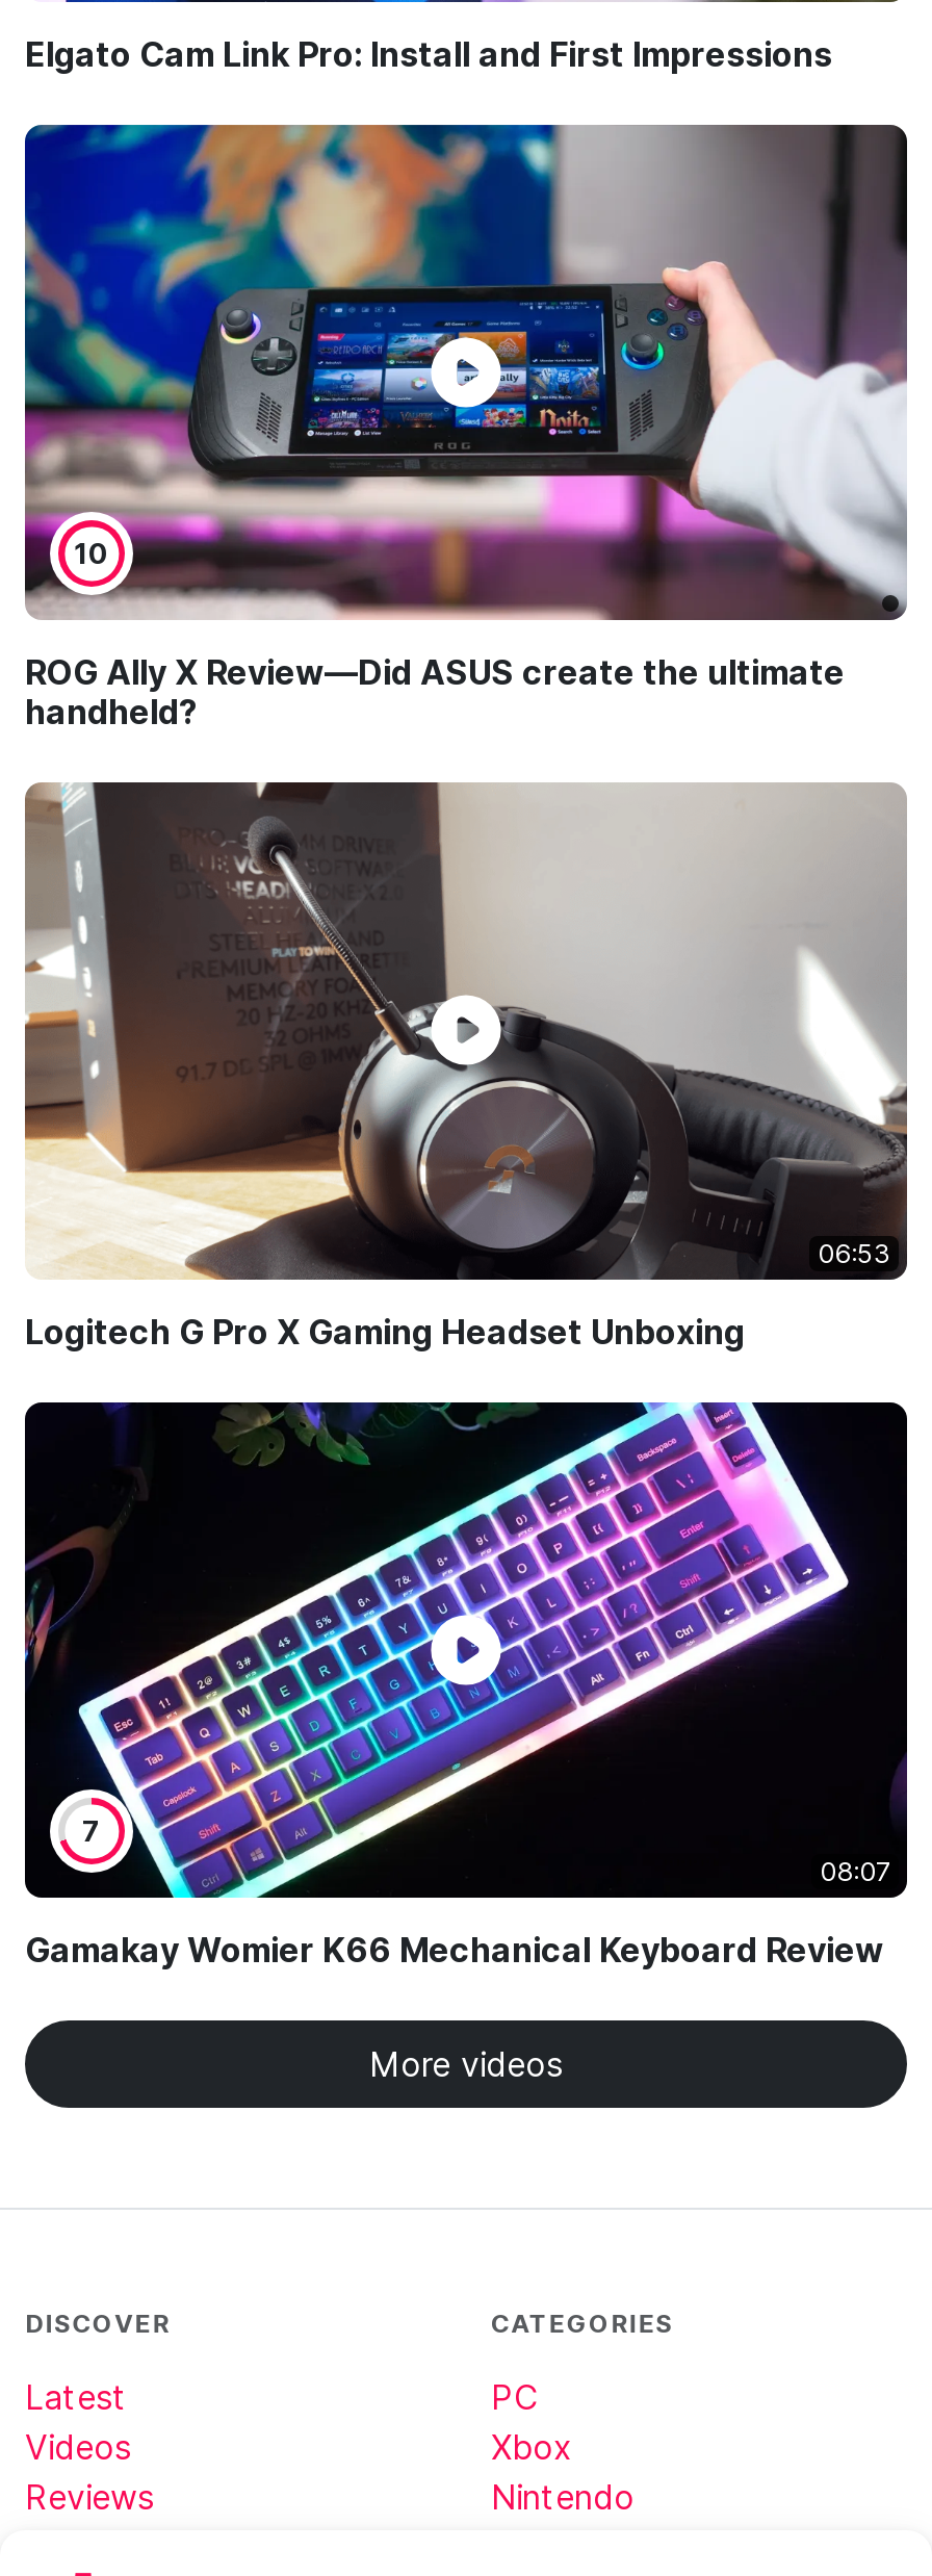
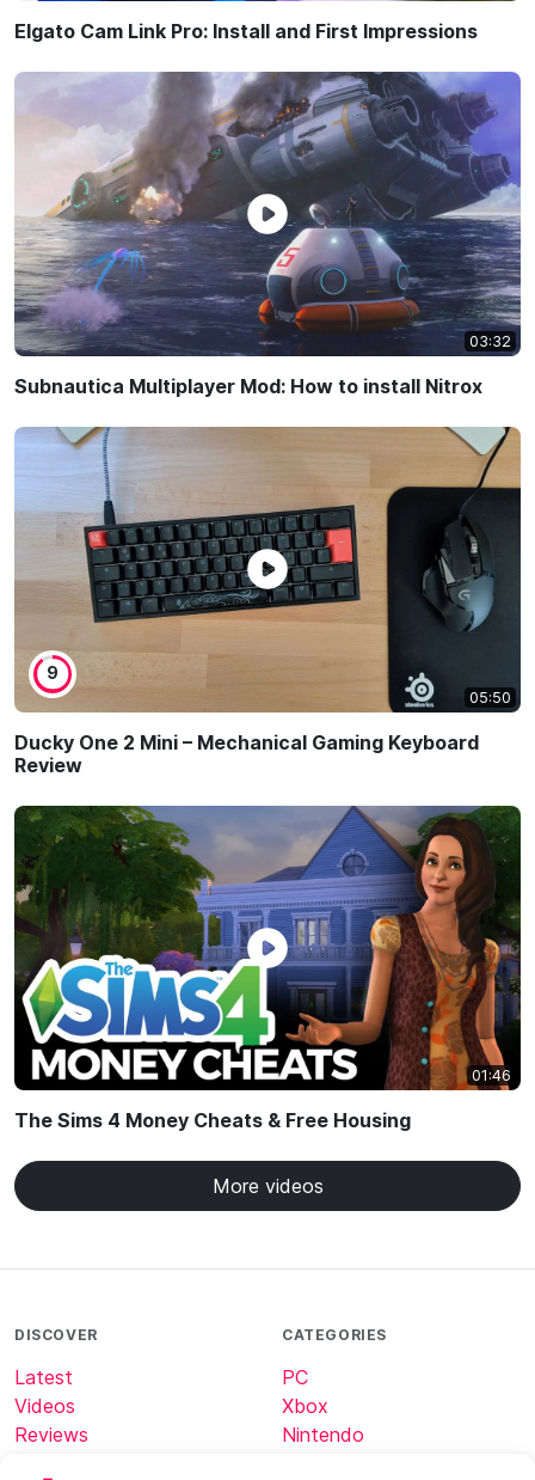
[23,123,909,622] [image] | 10 -> [14,71,522,357] [image] | 03:32
[25,651,845,733] ROG Ally X Review—Did ASUS create the ultimate | handheld? -> [14,374,482,398] Subnautica Multiplayer Mod: How to install Nitrox
[23,743,909,1268] [image] | 06:53 -> [14,426,522,721] [image] | 9 | 05:50
[25,1310,745,1352] Logitech G Pro X Gaming Headset Unboxing -> [14,730,479,777] Ducky One 2 Mini – Mechanical Gaming Keyboard | Review
[23,1400,907,1900] [image] | 7 | 08:07 -> [13,805,521,1091] [image] | 01:46
[25,1929,884,1971] Gamakay Womier K66 Mechanical Keyboard Review -> [14,1108,411,1132] The Sims 4 Money Cheats & Free Housing

